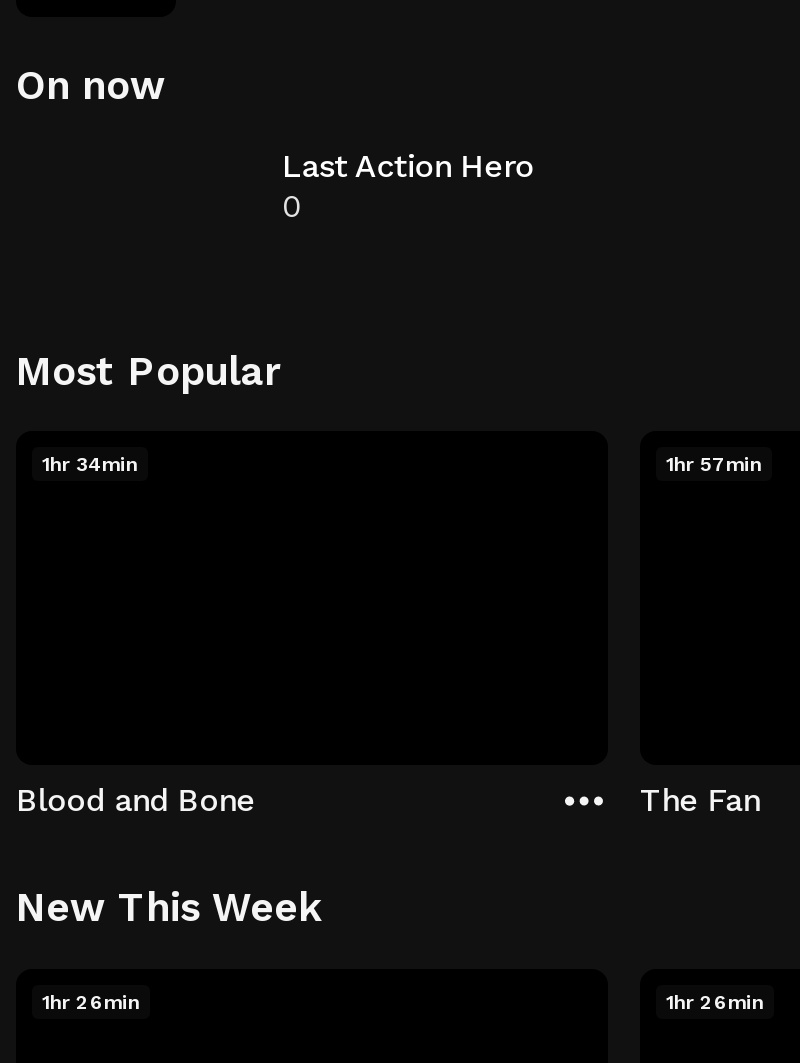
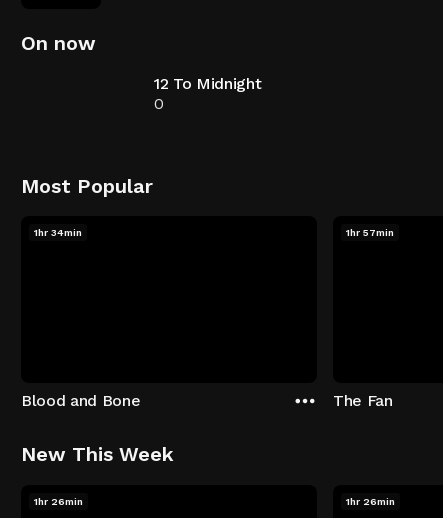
[282,147,534,185] Last Action Hero -> [154,74,261,93] 12 To Midnight

